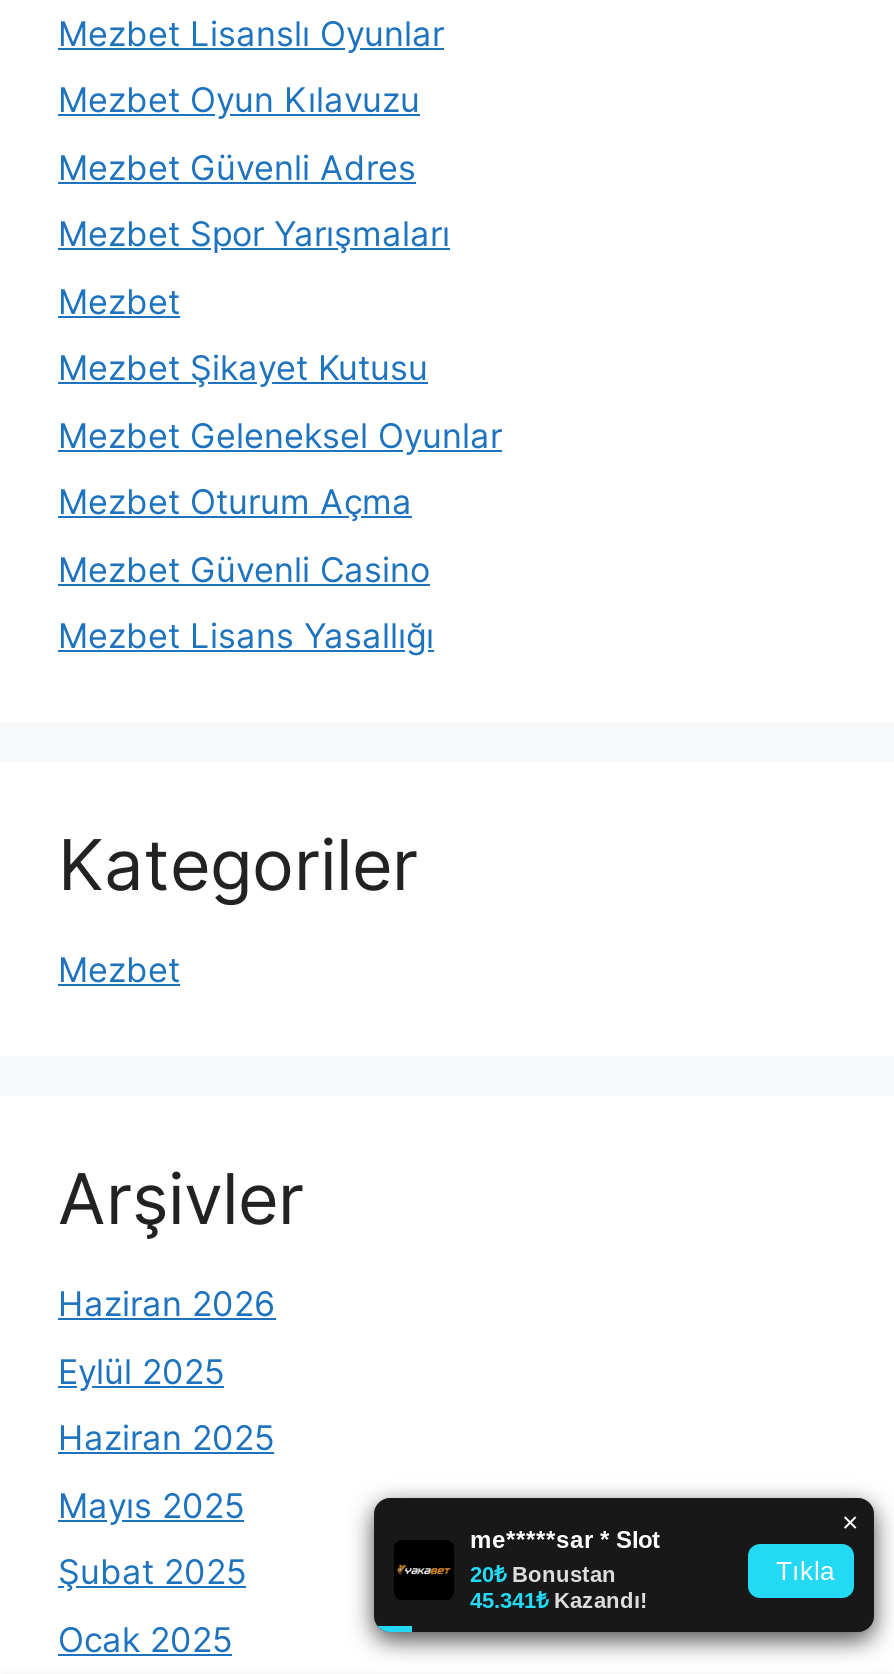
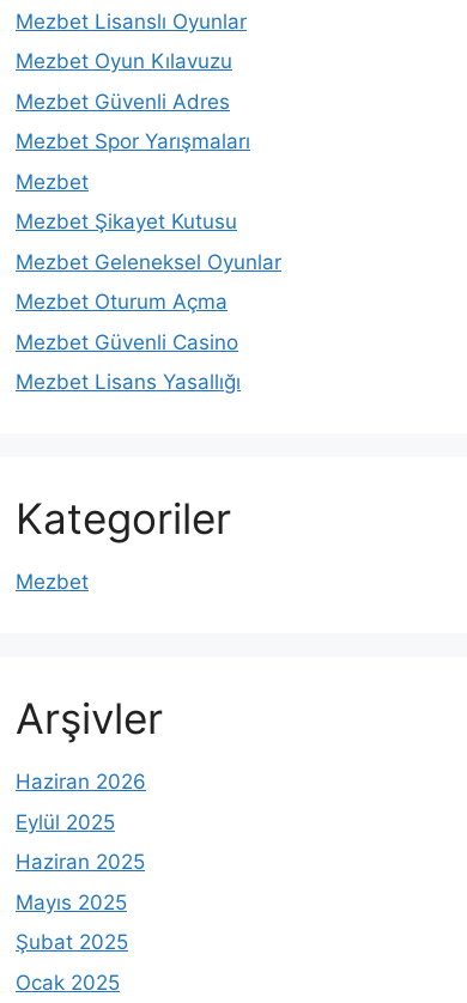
[362,1494,886,1652] [image] -> none

